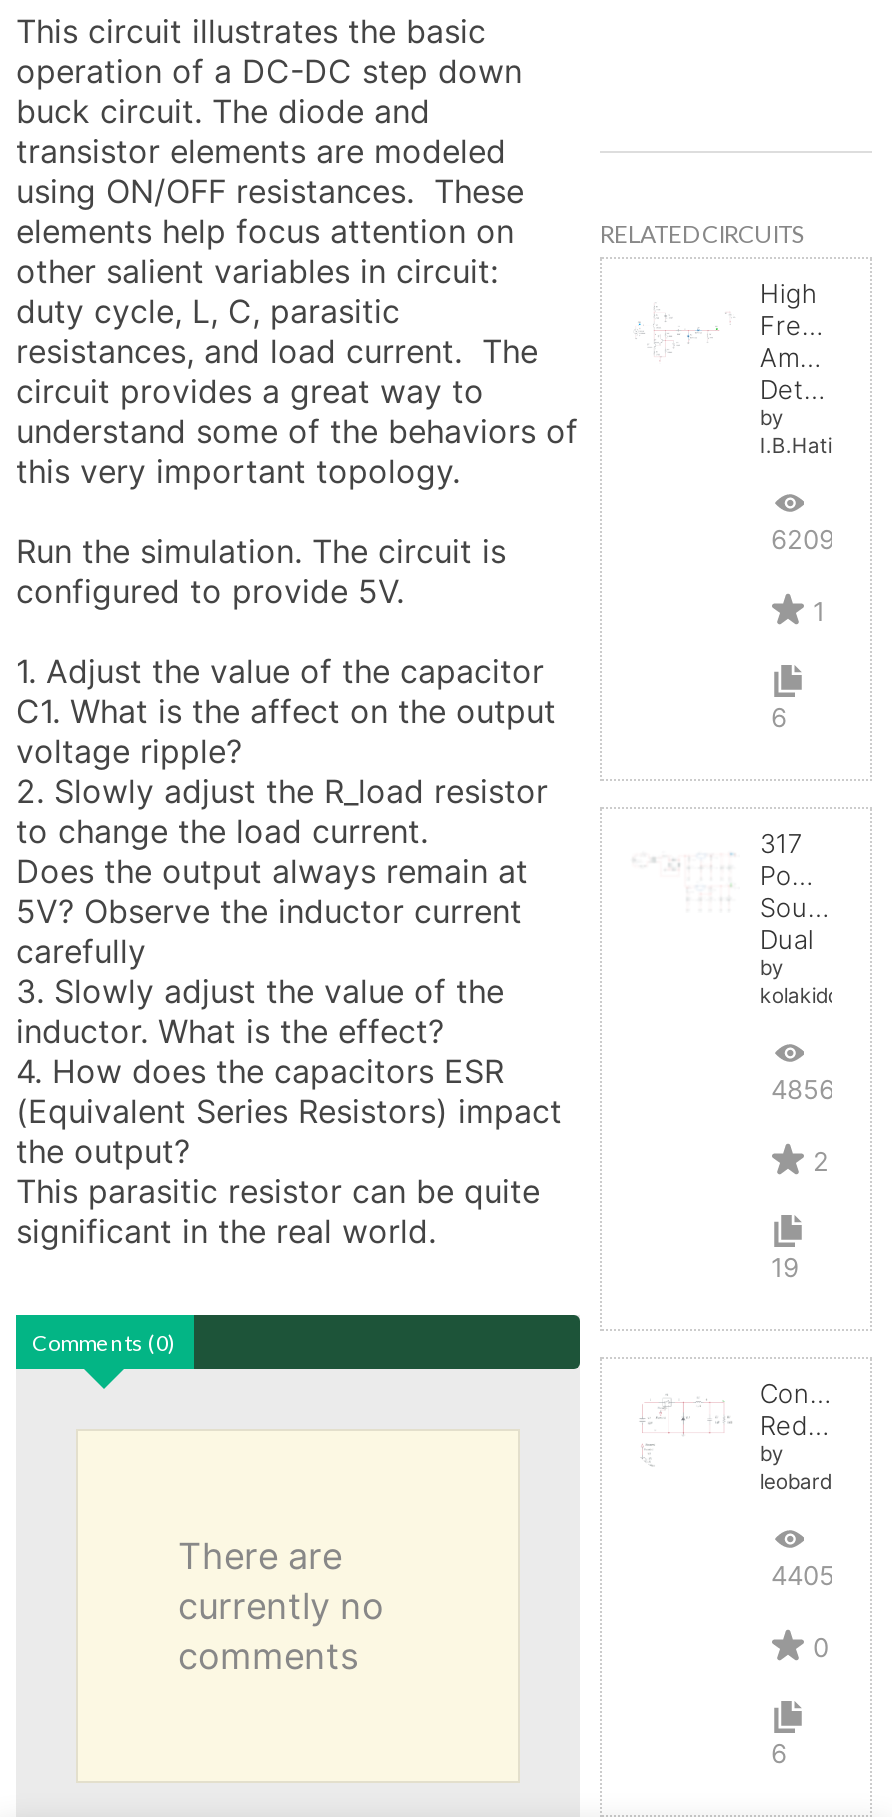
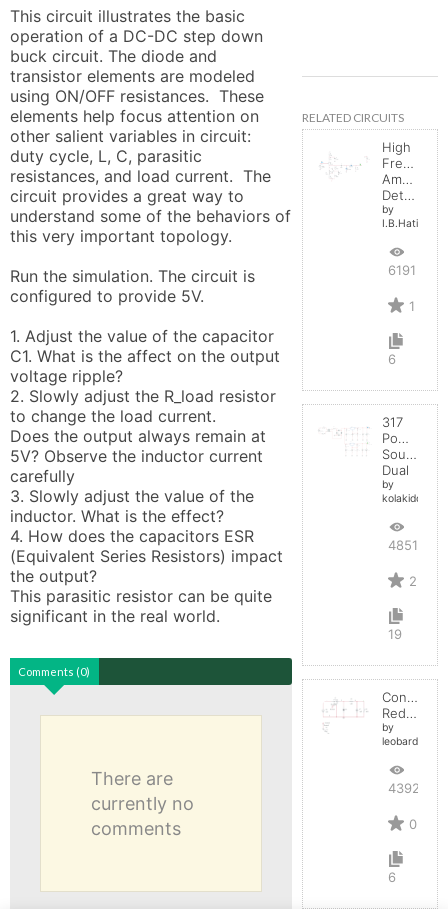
[771,523,835,555] 6209 -> [387,262,415,278] 6191
[771,1073,835,1105] 4856 -> [387,537,417,553] 4851
[771,1559,835,1591] 4405 -> [387,780,419,796] 4392

